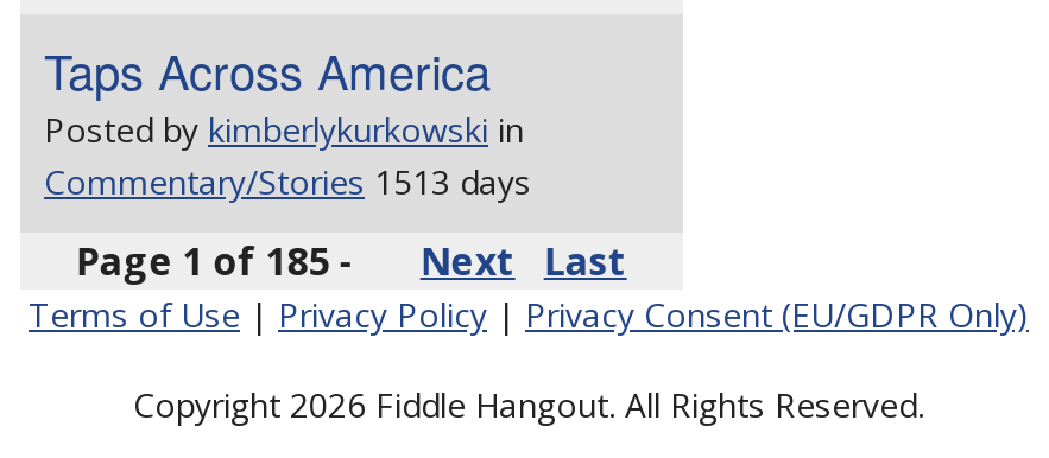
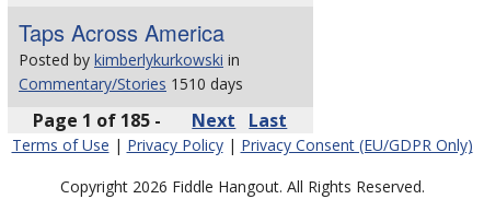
[44,159,531,204] Commentary/Stories 1513 days -> [19,73,243,94] Commentary/Stories 1510 days

